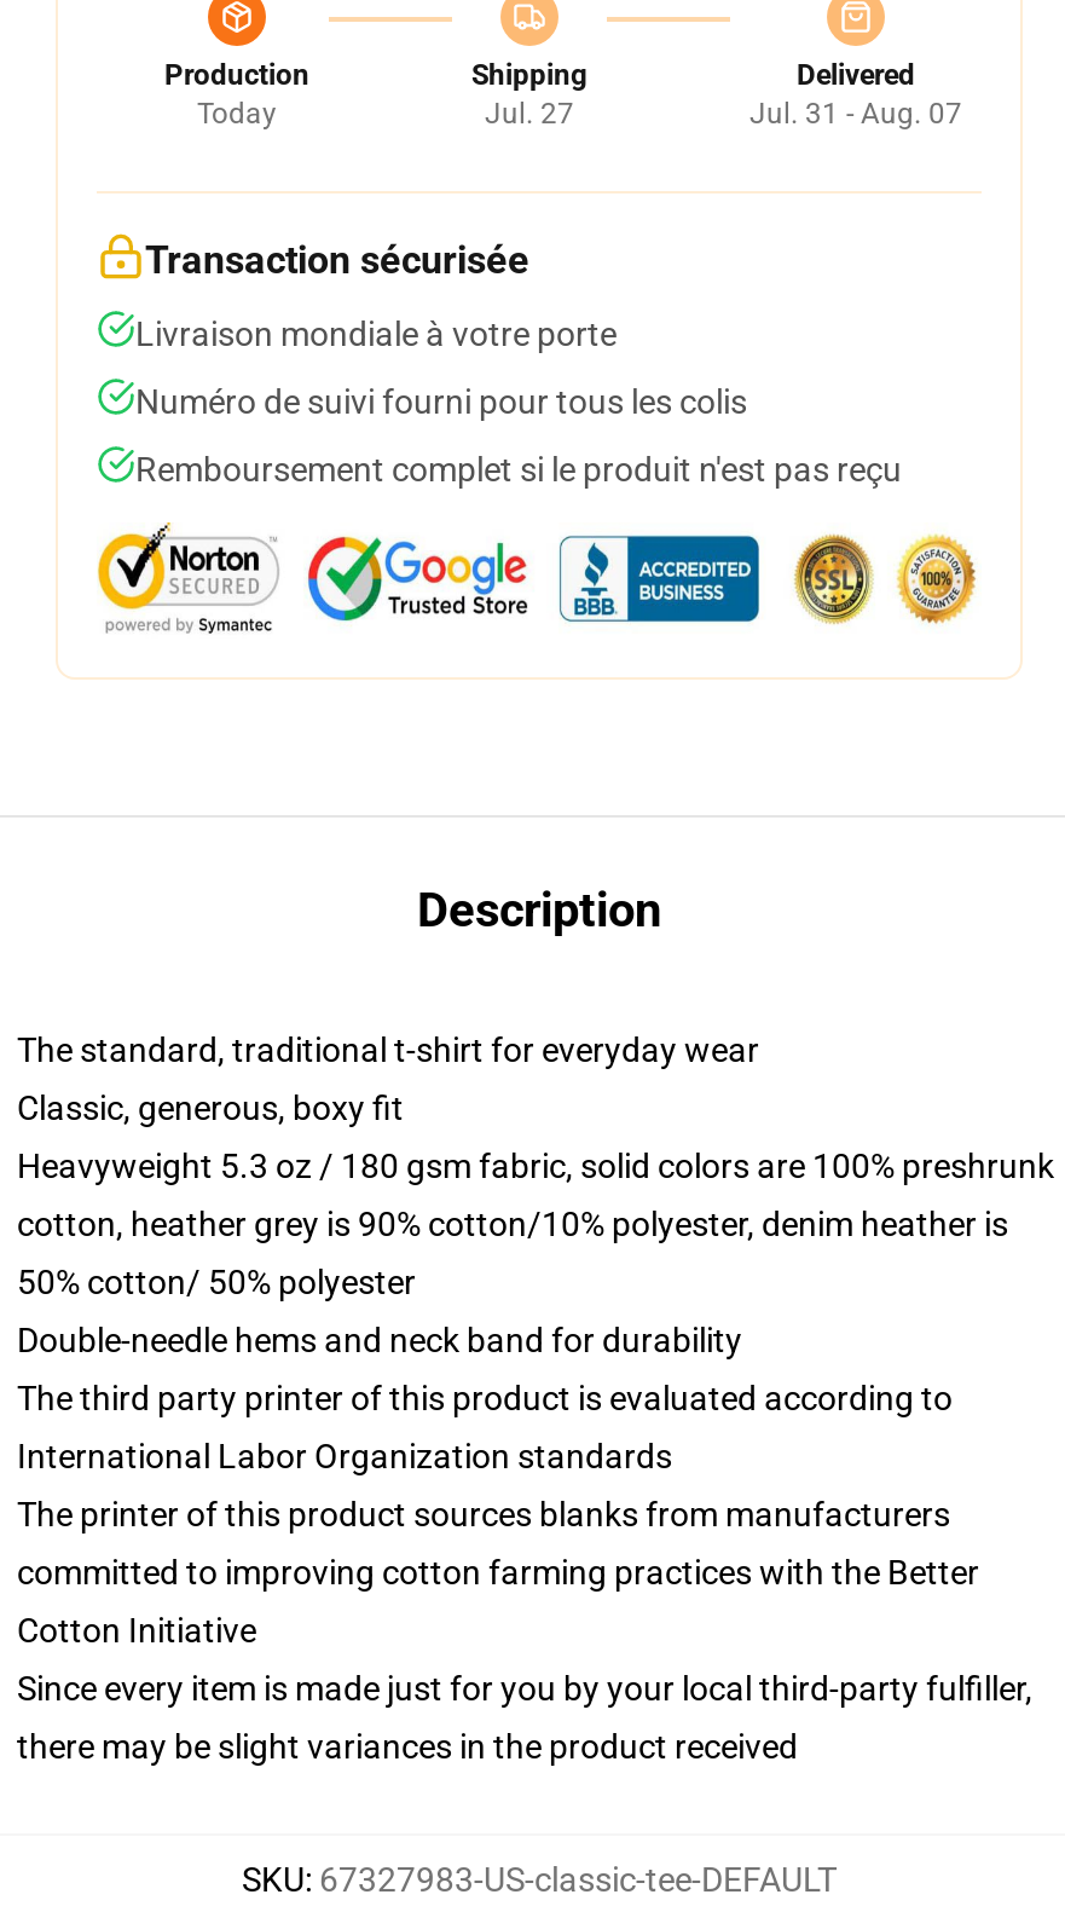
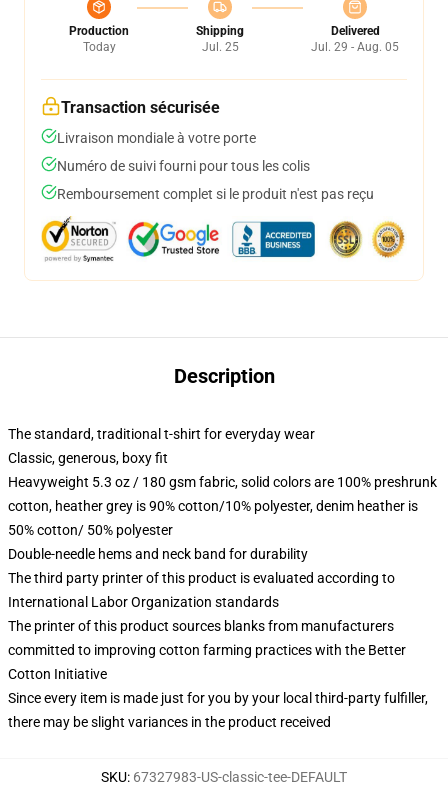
[485,97,574,131] Jul. 27 -> [201,40,238,54] Jul. 25
[749,97,962,131] Jul. 31 - Aug. 07 -> [311,40,399,54] Jul. 29 - Aug. 05

